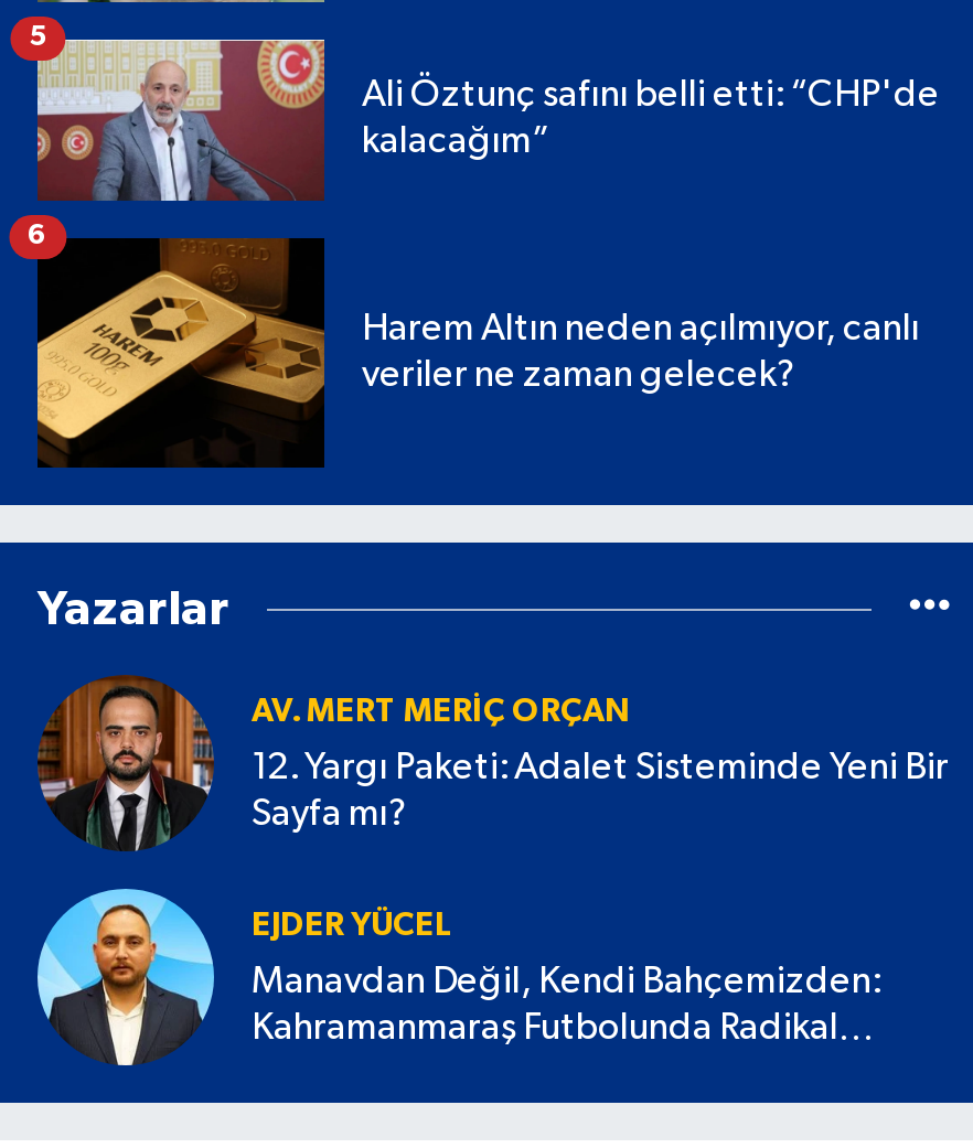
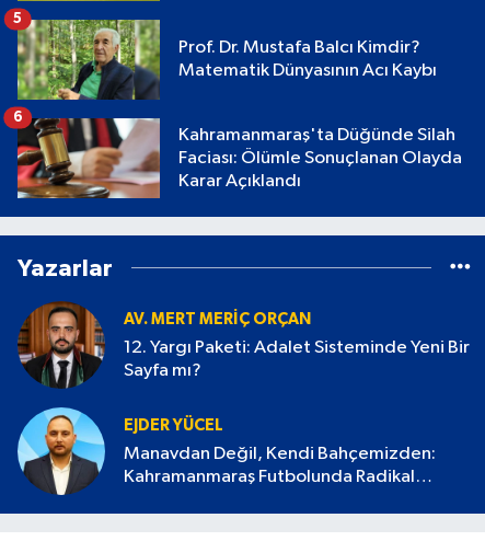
[35,37,940,203] [image] | Ali Öztunç safını belli etti: “CHP'de | kalacağım” -> [16,19,437,101] [image] | Prof. Dr. Mustafa Balcı Kimdir? | Matematik Dünyasının Acı Kaybı
[35,236,920,470] [image] | Harem Altın neden açılmıyor, canlı | veriler ne zaman gelecek? -> [16,117,462,199] [image] | Kahramanmaraş'ta Düğünde Silah | Faciası: Ölümle Sonuçlanan Olayda | Karar Açıklandı

